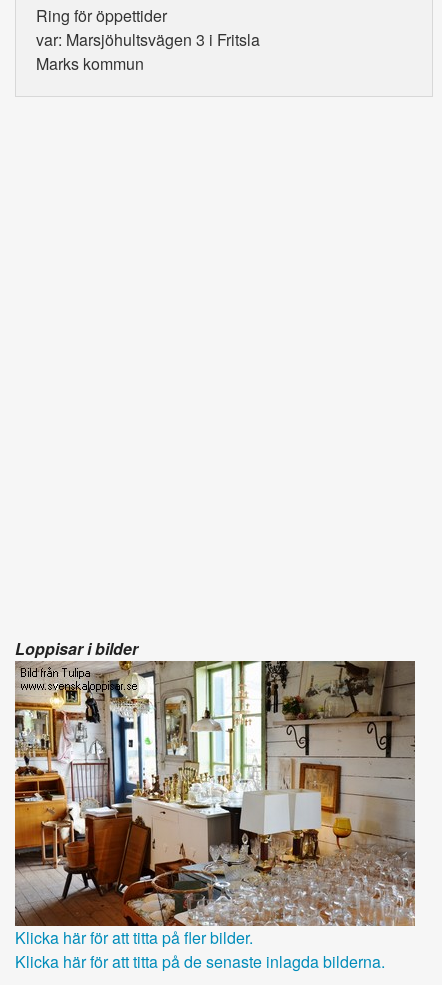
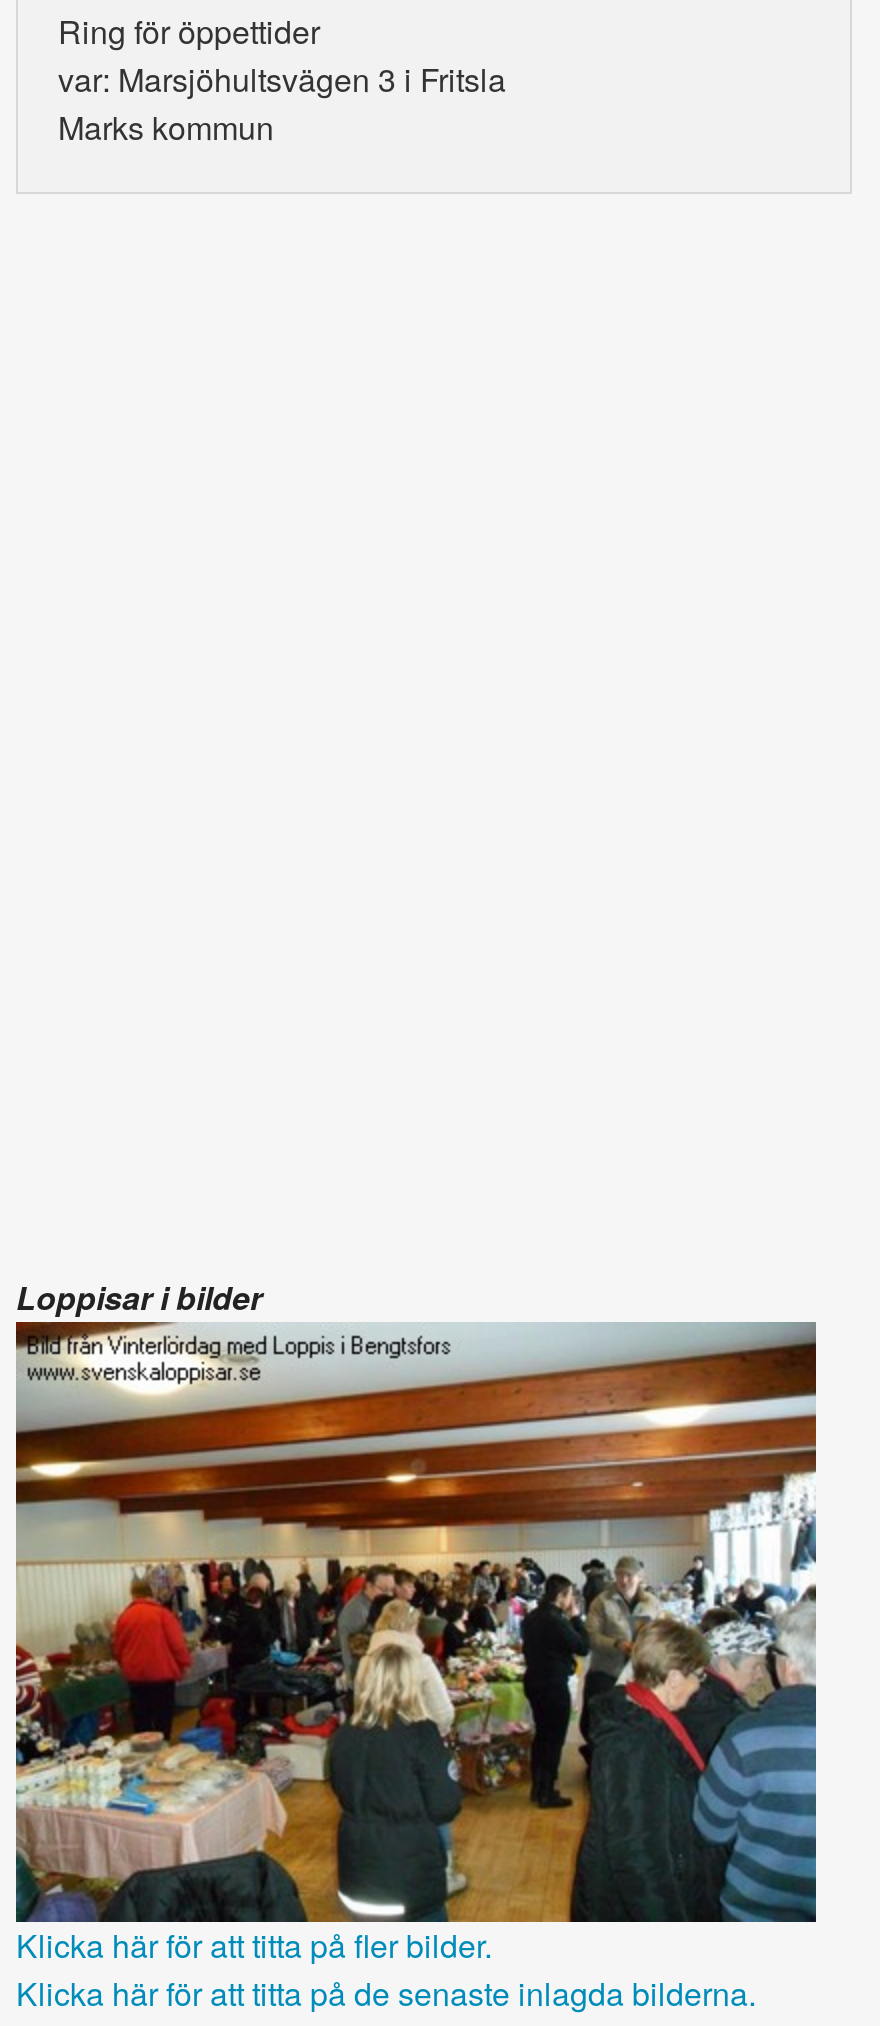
[14,660,416,927] [image] -> [14,1322,818,1924] [image]

